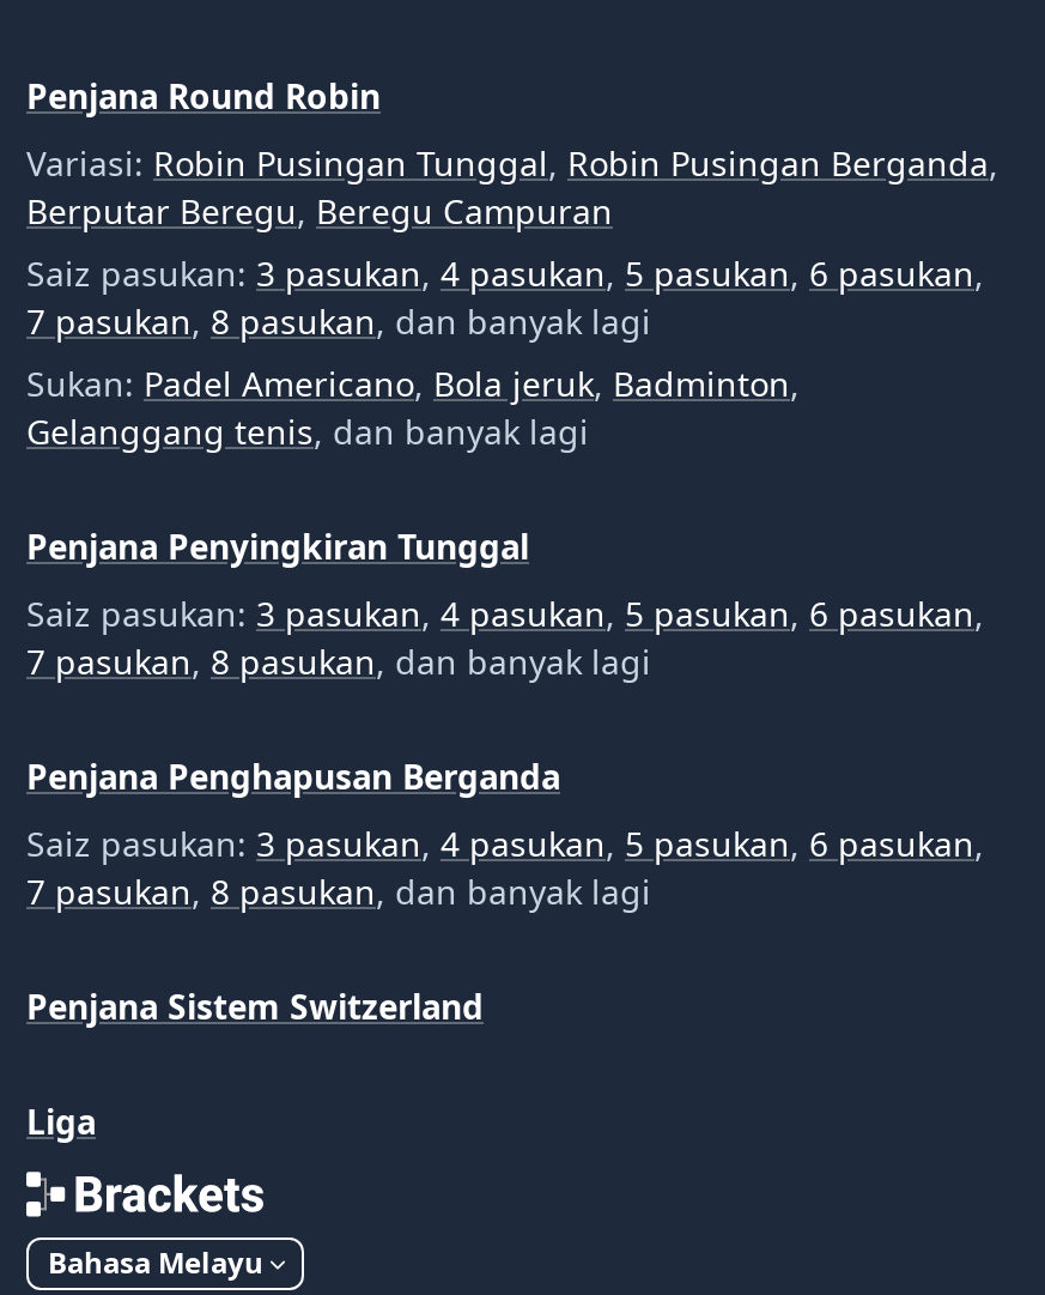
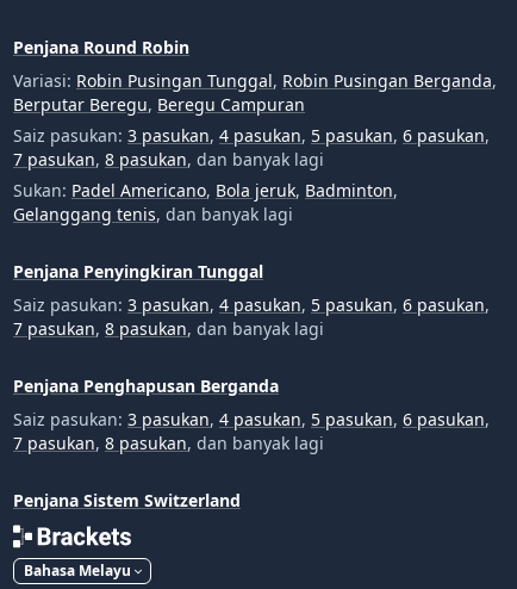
[26,1099,96,1145] Liga -> none

